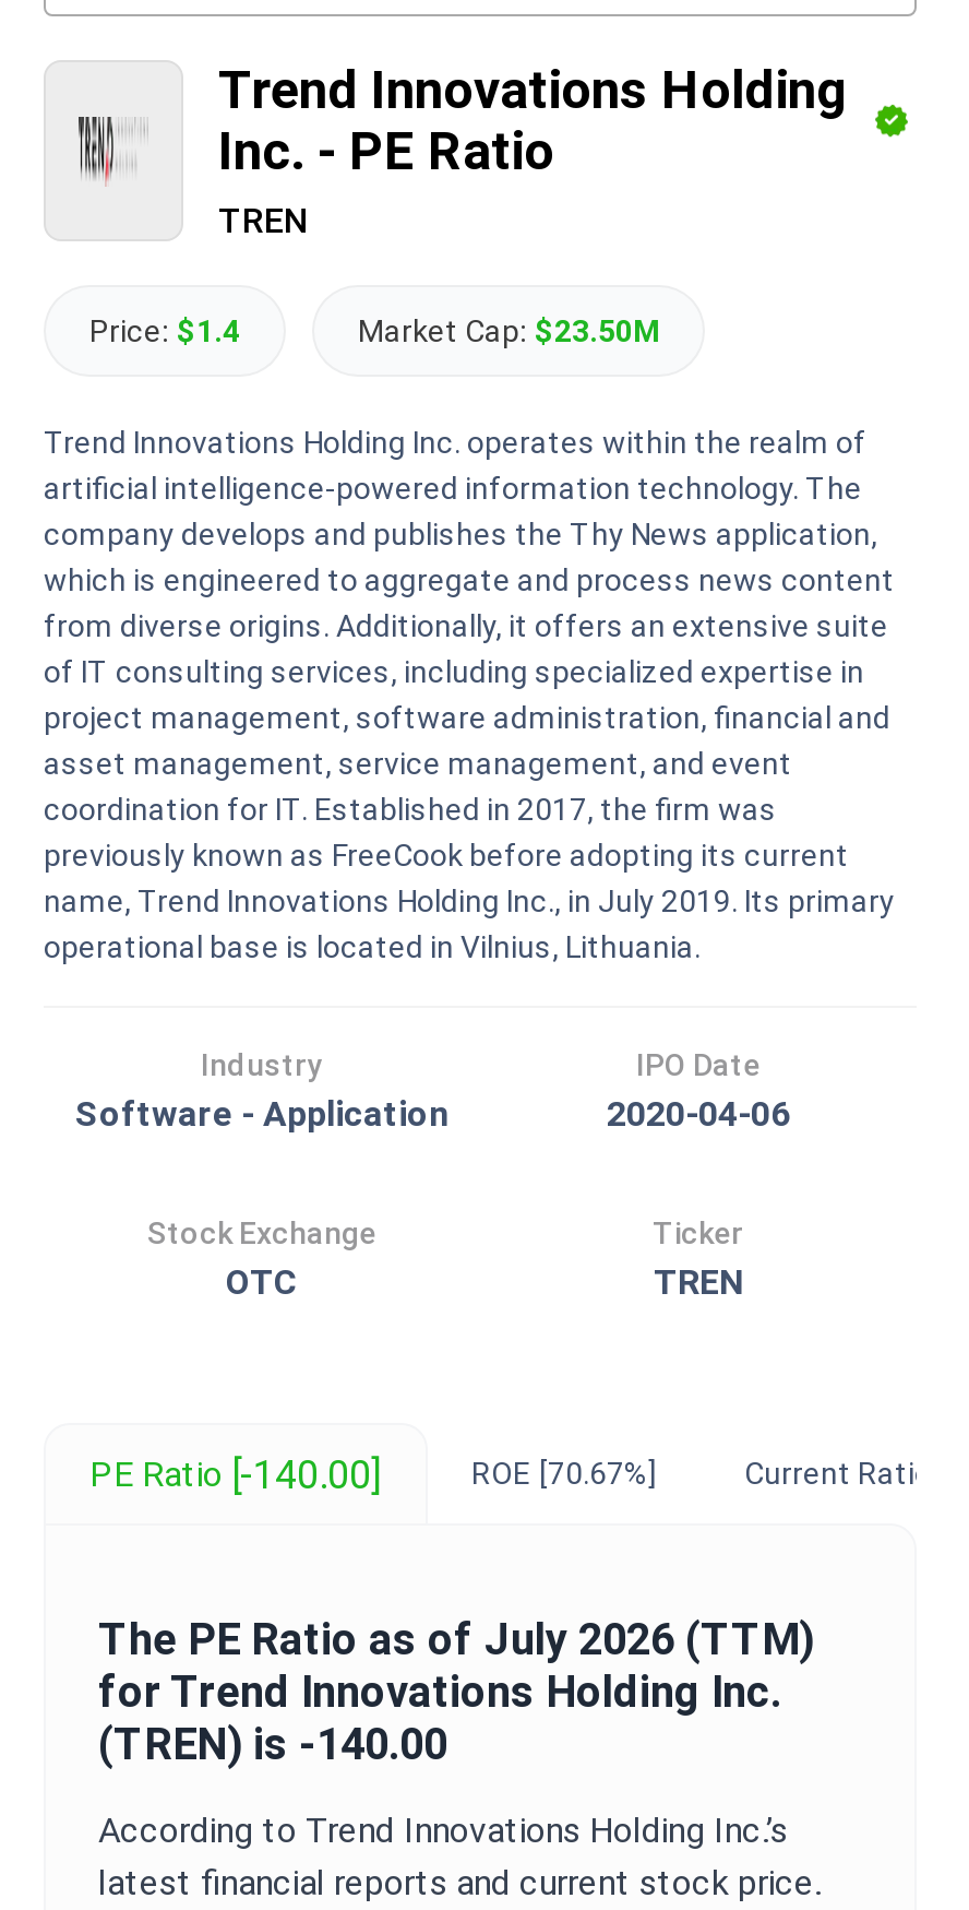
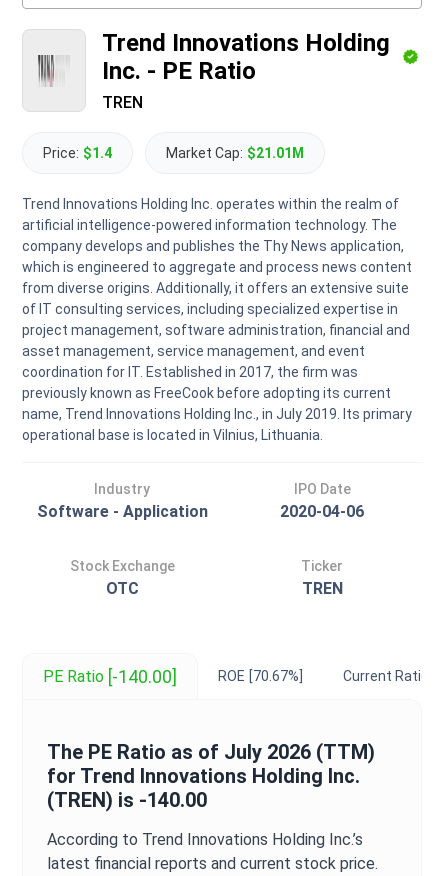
[358,313,659,348] Market Cap: $23.50M -> [166,145,304,161] Market Cap: $21.01M

